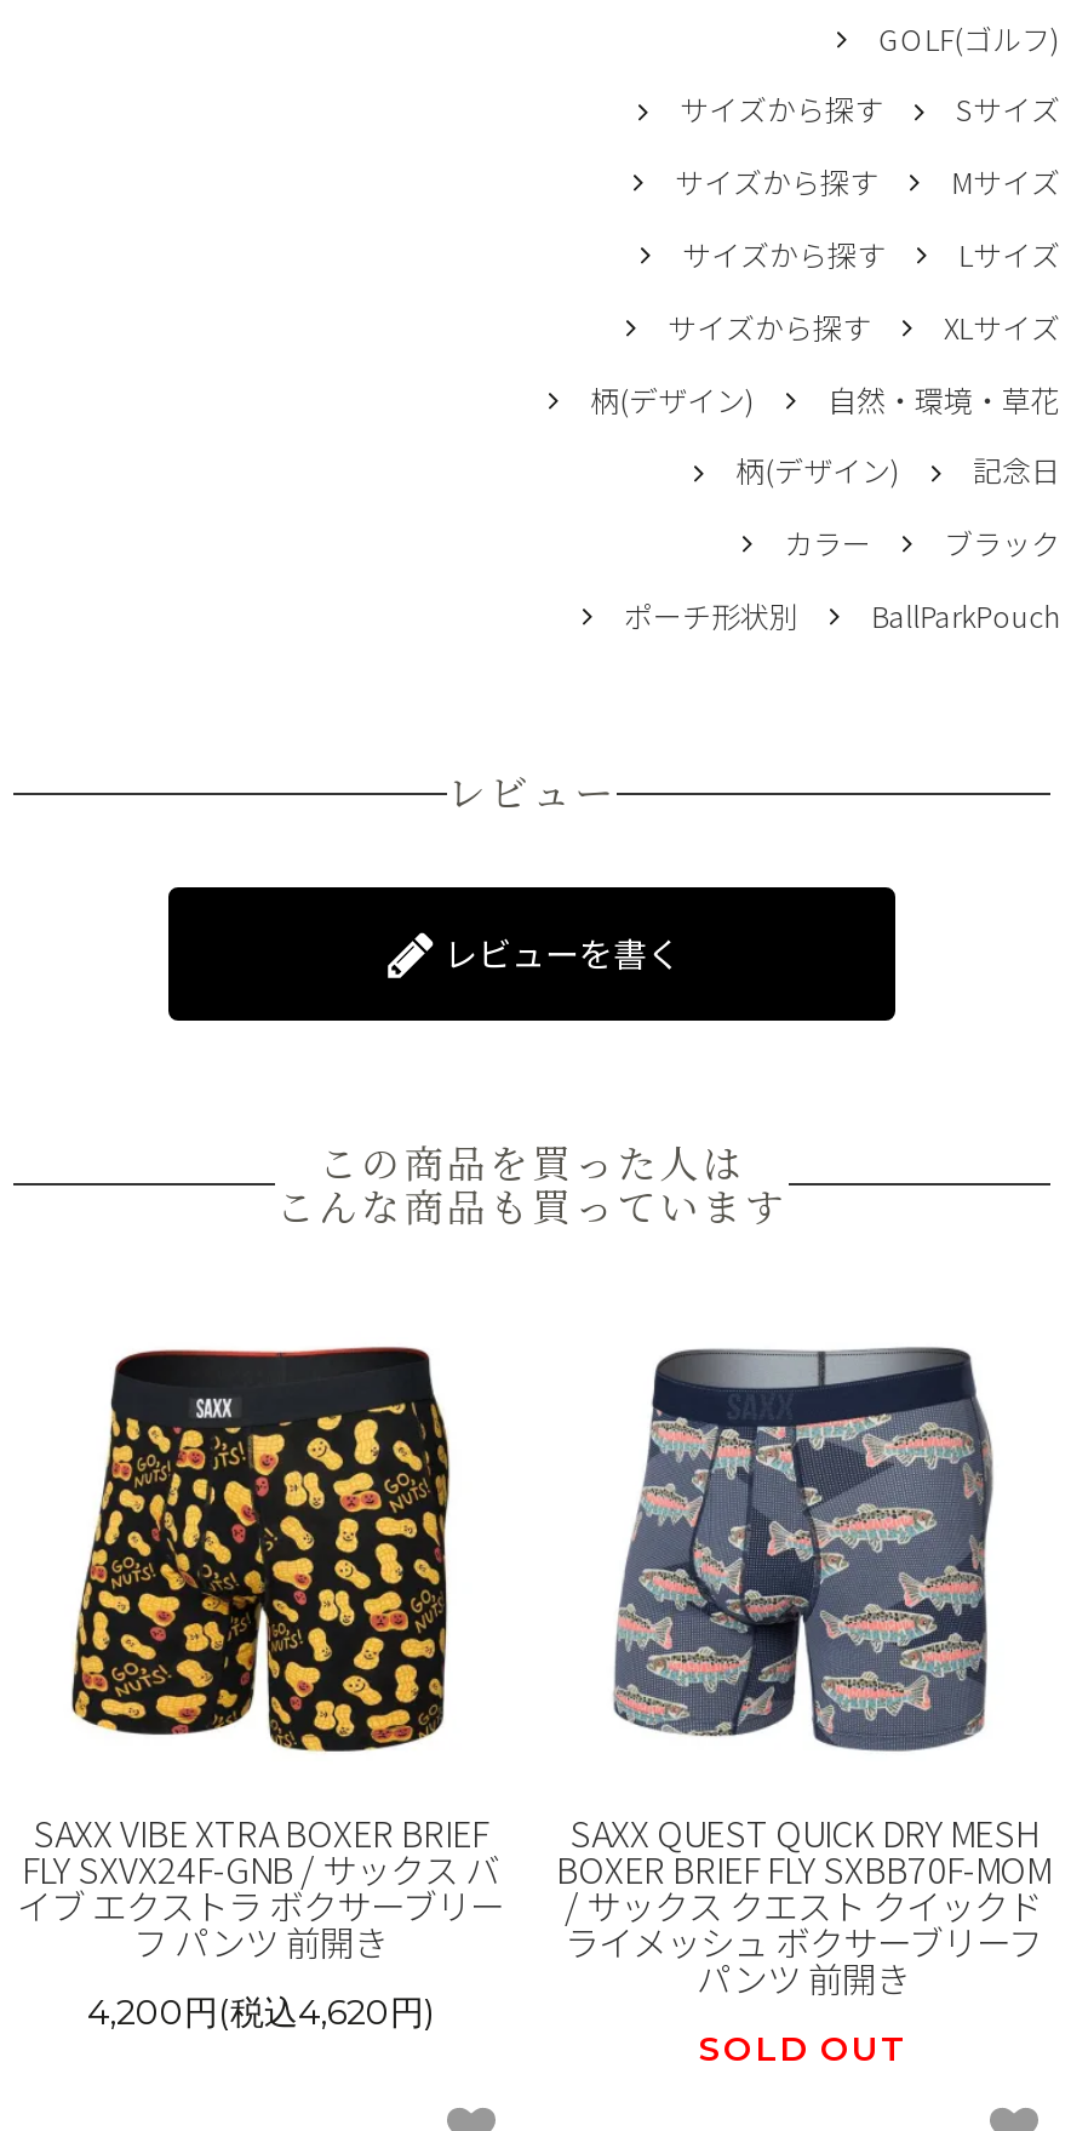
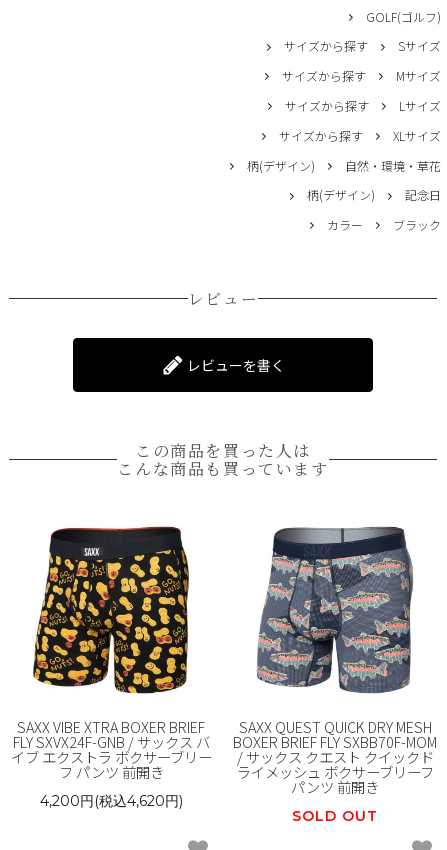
[624,594,1060,635] ポーチ形状別 | BallParkPouch -> none

